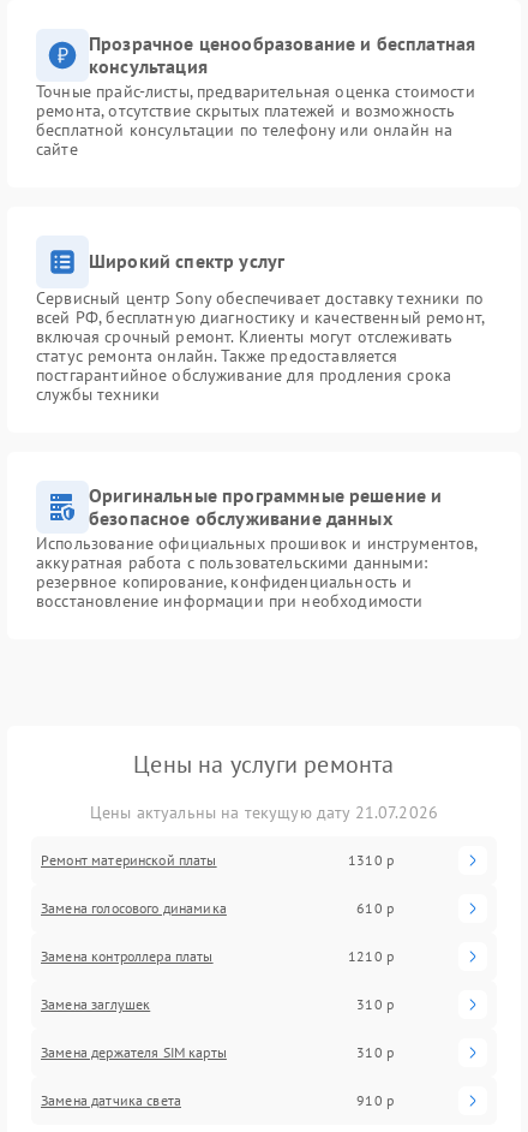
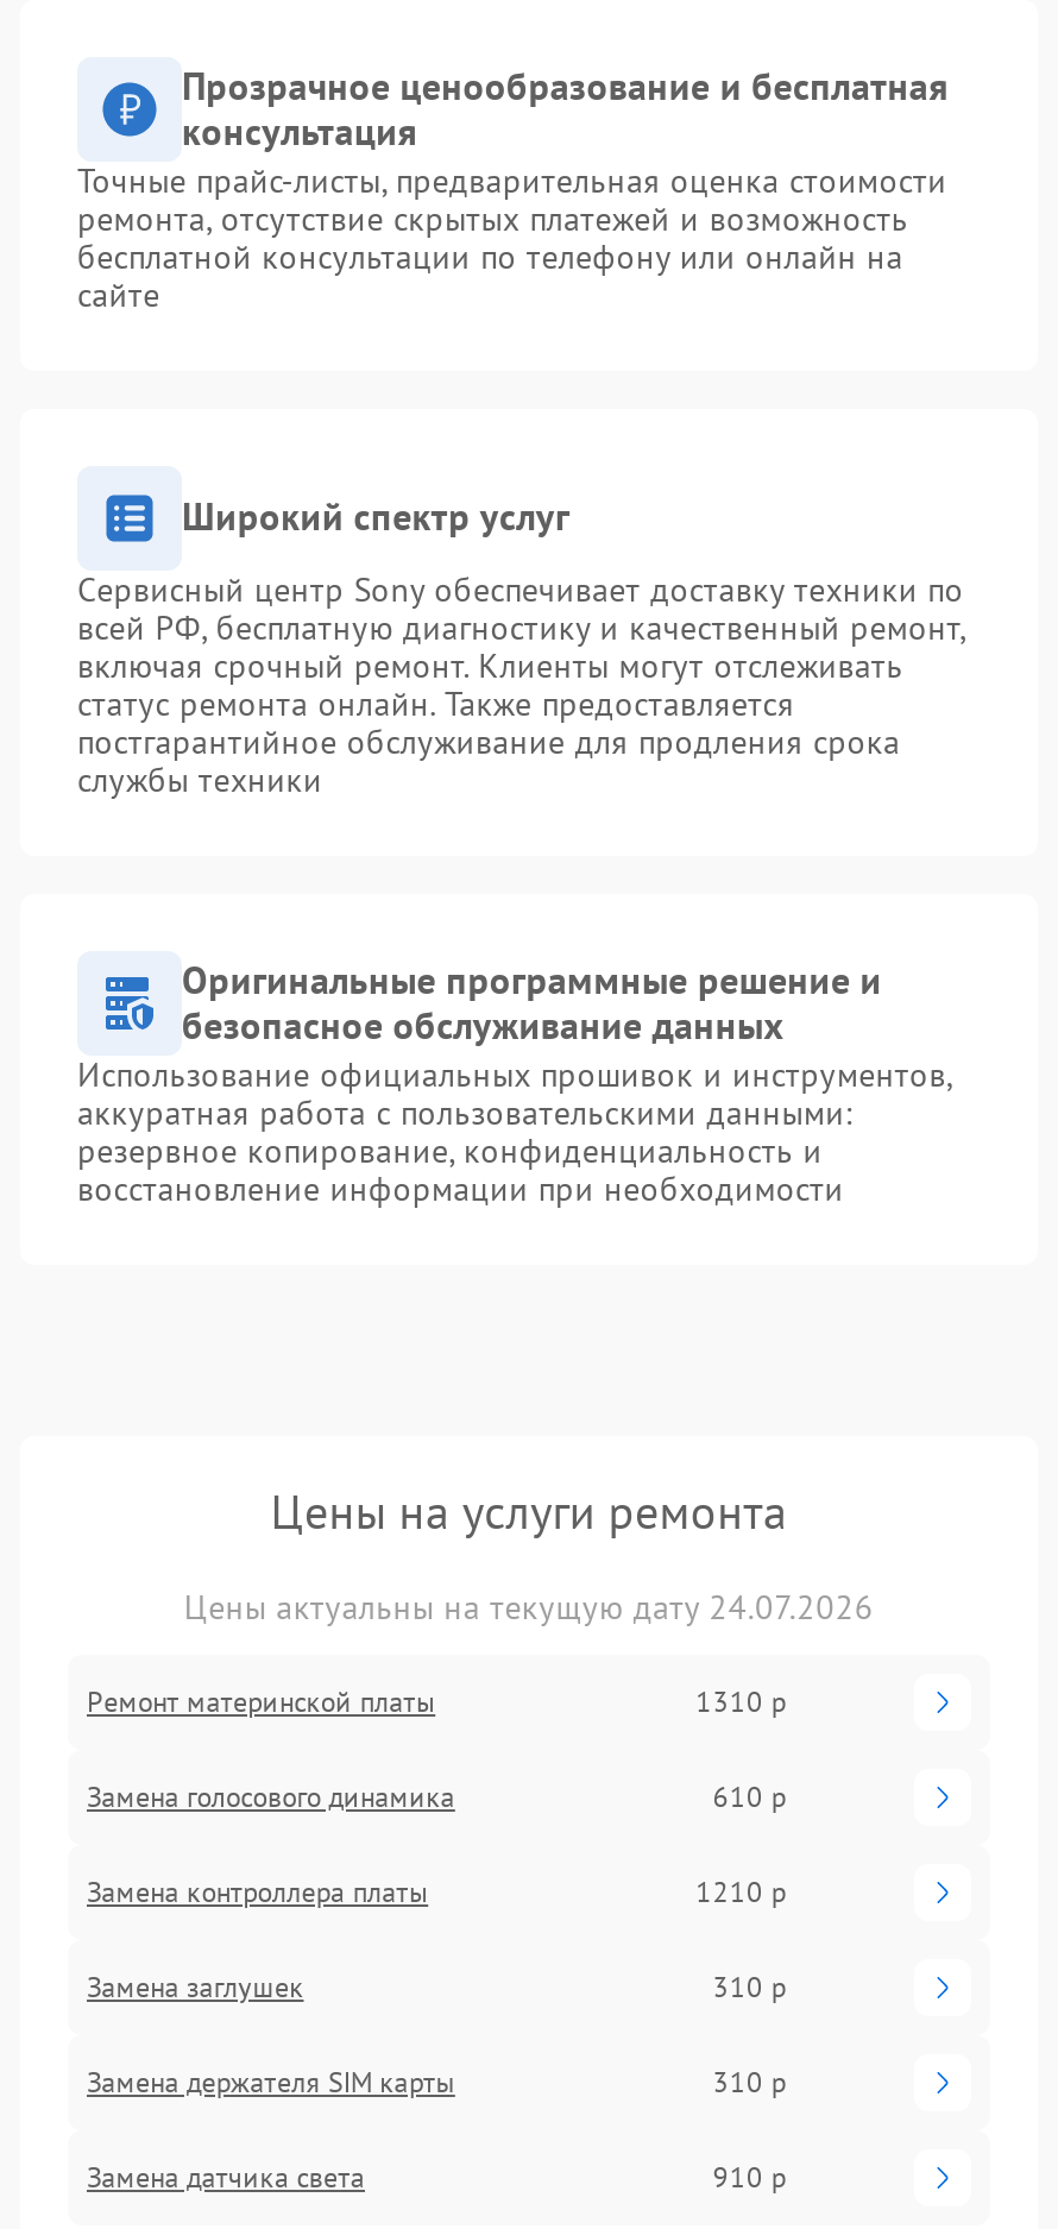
[90,801,438,823] Цены актуальны на текущую дату 21.07.2026 -> [184,1585,874,1627] Цены актуальны на текущую дату 24.07.2026

